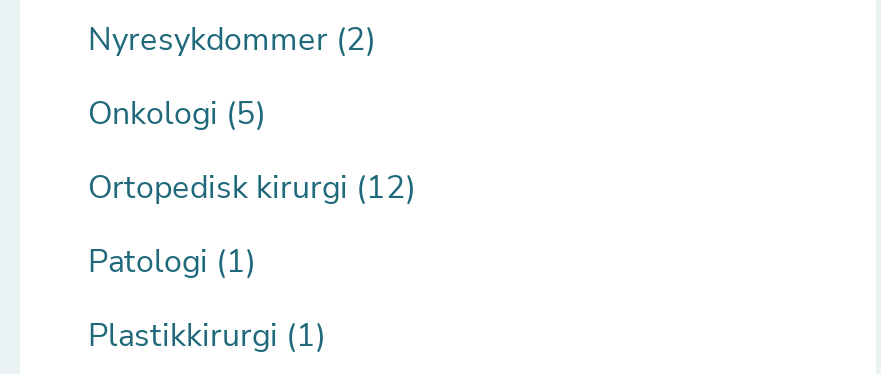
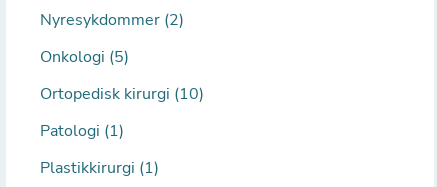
[88,166,416,210] Ortopedisk kirurgi (12) -> [40,83,204,105] Ortopedisk kirurgi (10)

